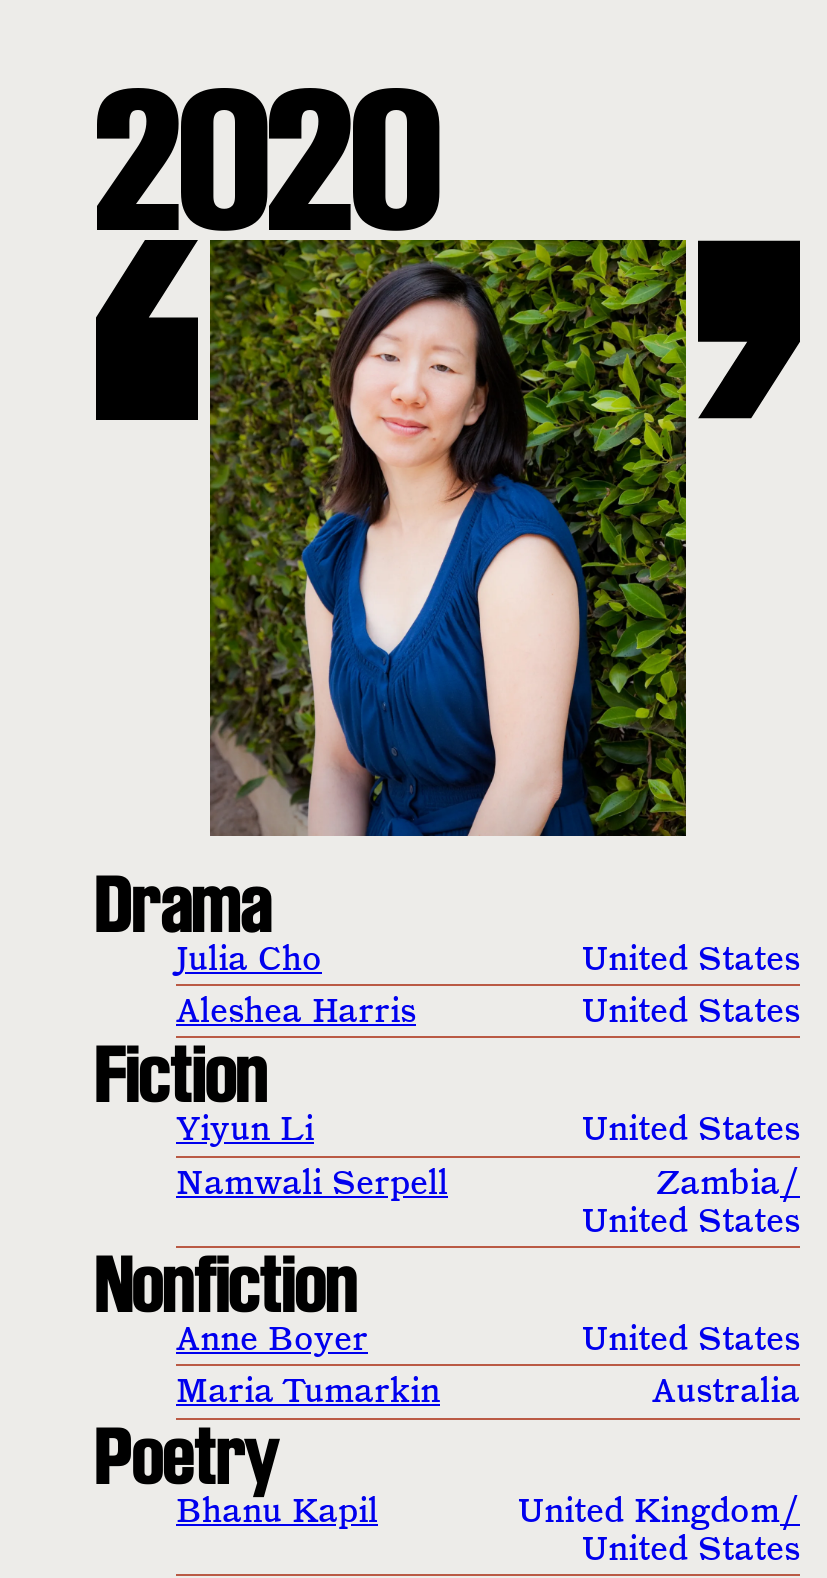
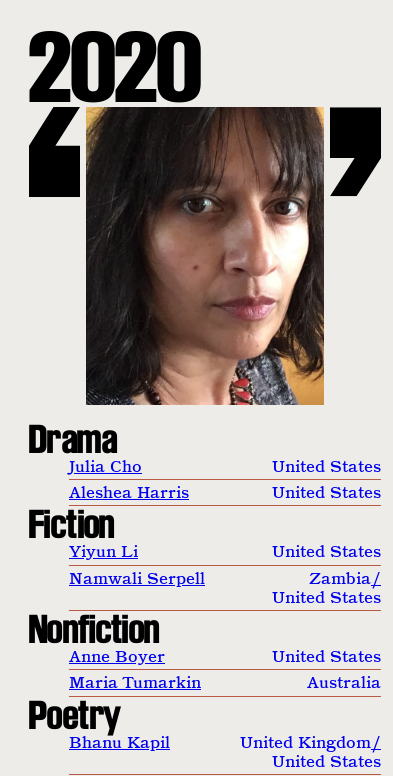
[208,238,688,838] [image] -> [85,106,325,406] [image]

